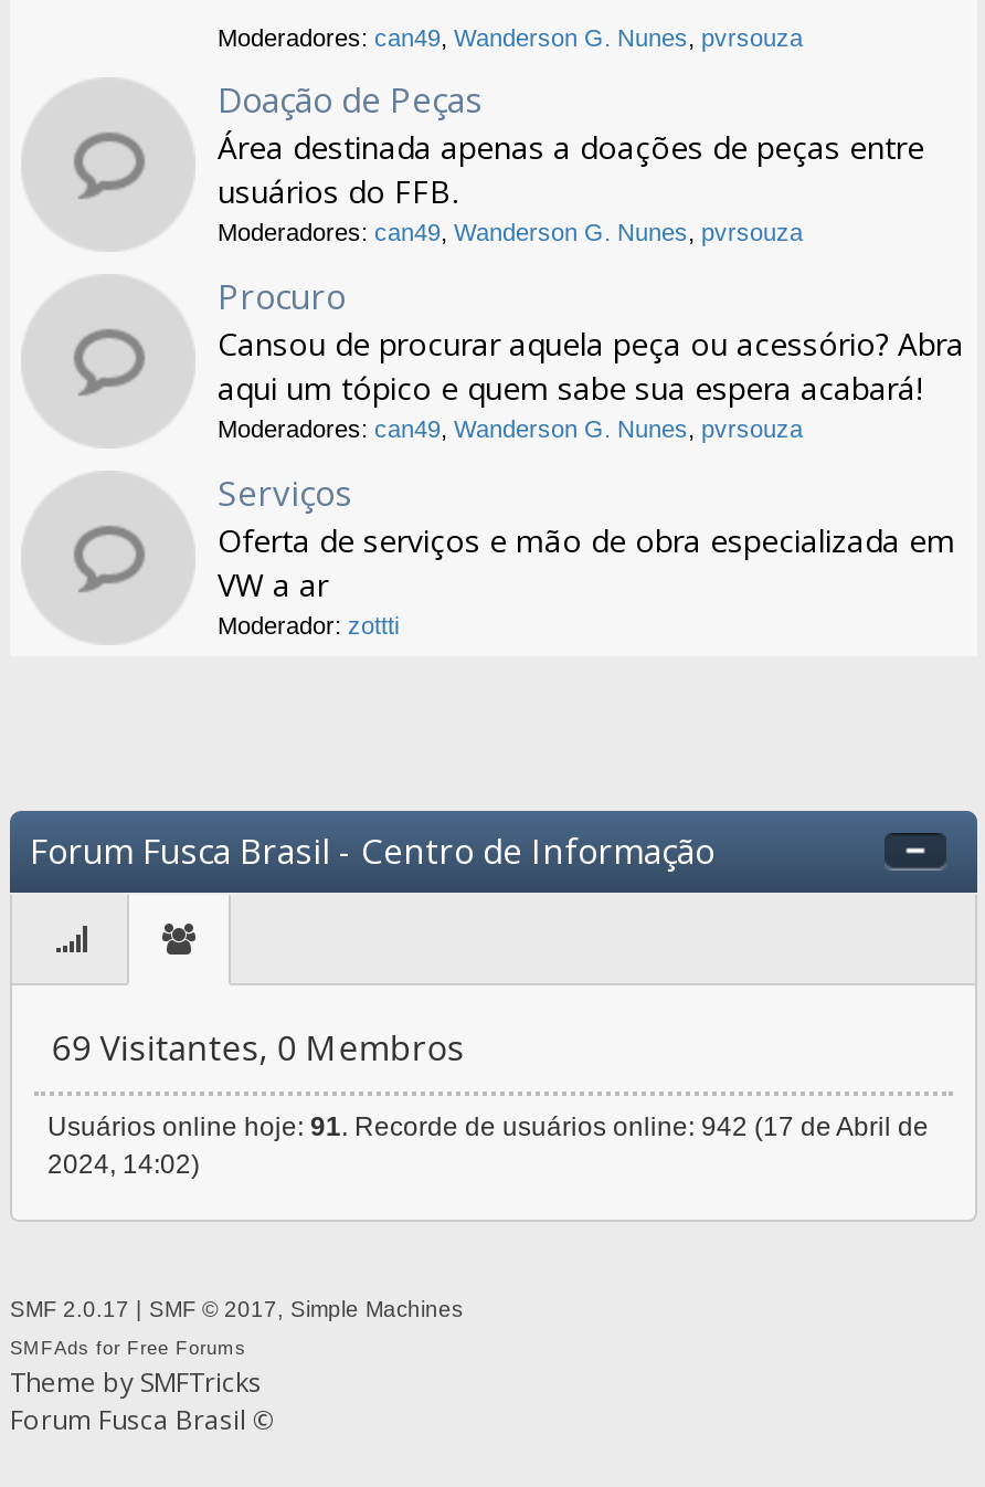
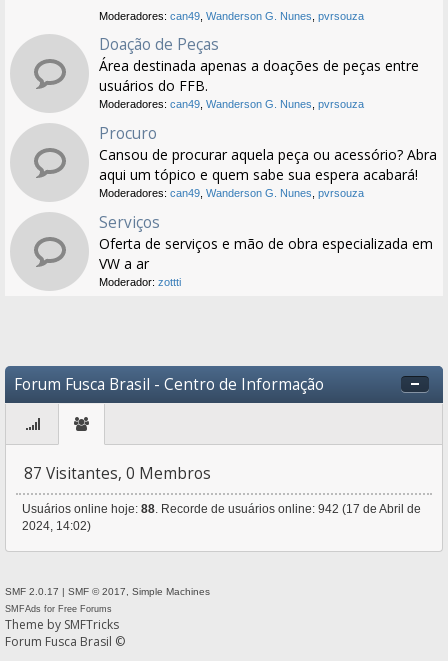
[51,1025,464,1072] 69 Visitantes, 0 Membros -> [24,463,211,484] 87 Visitantes, 0 Membros
[47,1111,928,1142] Usuários online hoje: 91. Recorde de usuários online: 942 (17 de Abril de -> [22,502,421,516] Usuários online hoje: 88. Recorde de usuários online: 942 (17 de Abril de

